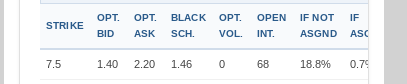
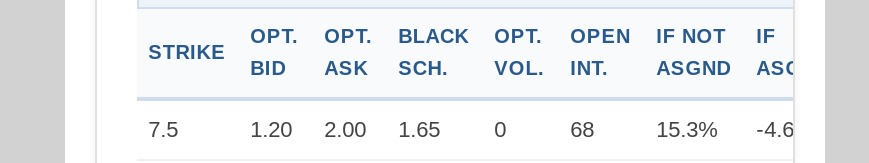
[97,58,118,70] 1.40 -> [250,118,292,142] 1.20
[134,58,155,70] 2.20 -> [324,118,366,142] 2.00
[171,58,192,70] 1.46 -> [398,118,440,142] 1.65
[300,58,331,70] 18.8% -> [656,118,718,142] 15.3%
[350,58,375,70] 0.7% -> [756,118,814,142] -4.6%

